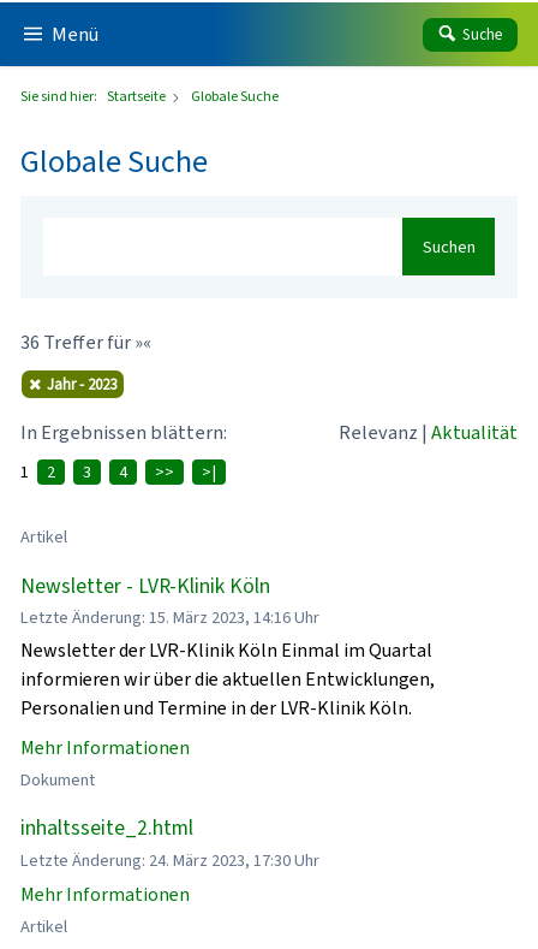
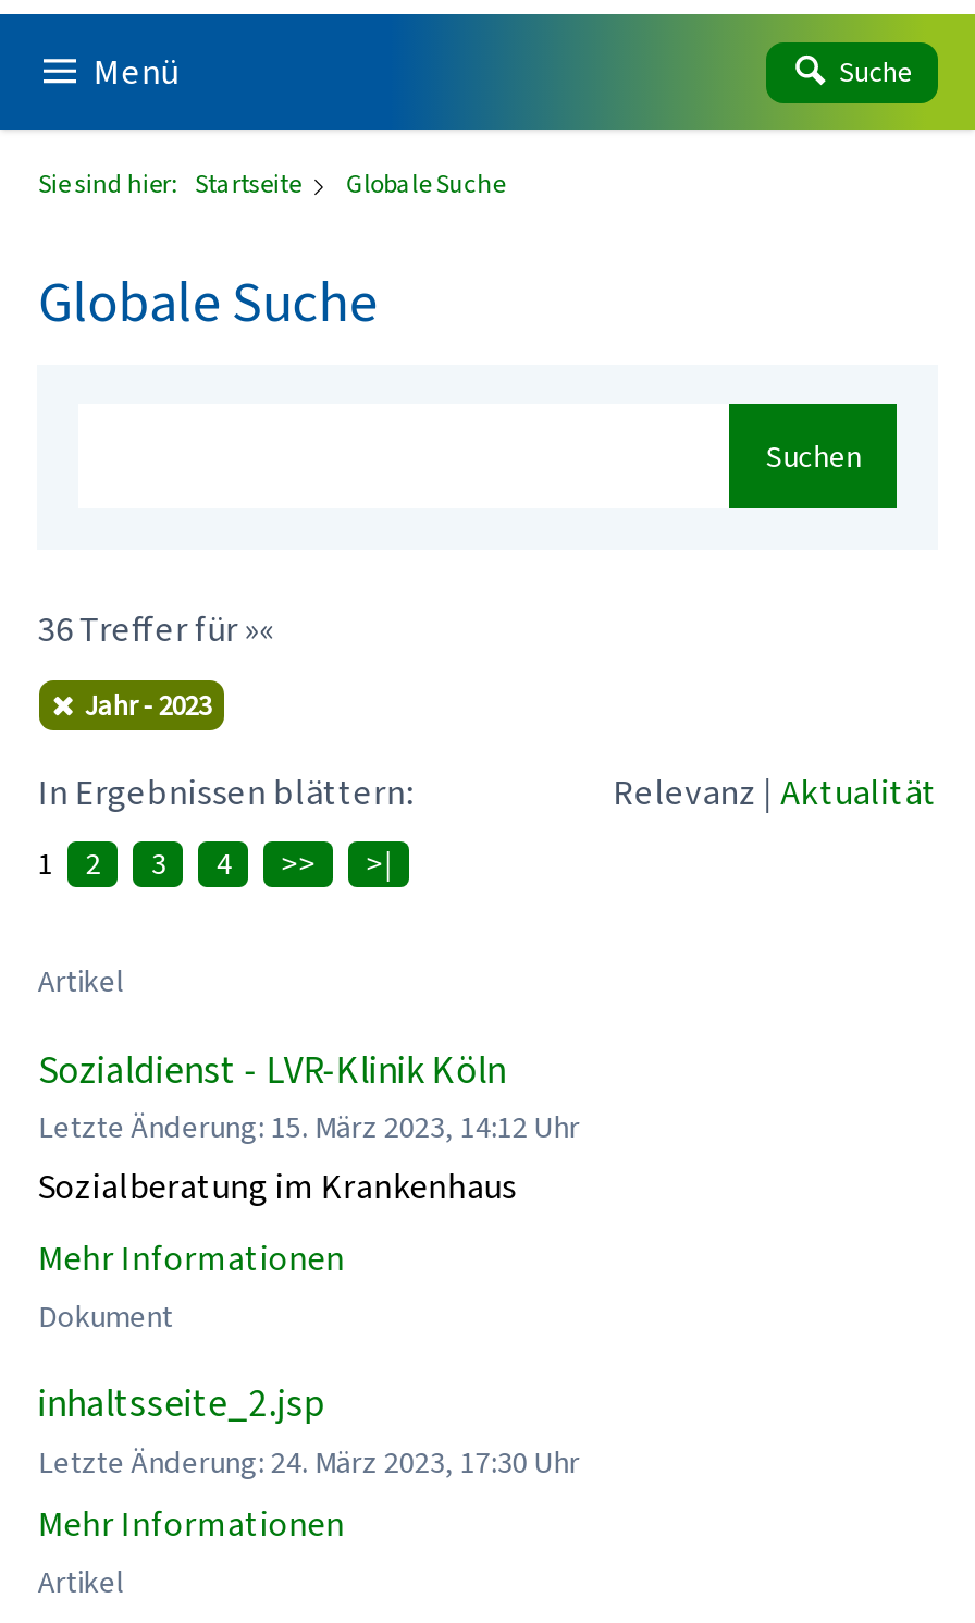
[21,571,435,721] Newsletter - LVR-Klinik Köln | Letzte Änderung: 15. März 2023, 14:16 Uhr | Newsletter der LVR-Klinik Köln Einmal im Quartal | informieren wir über die aktuellen Entwicklungen, | Personalien und Termine in der LVR-Klinik Köln. -> [38,1044,580,1210] Sozialdienst - LVR-Klinik Köln | Letzte Änderung: 15. März 2023, 14:12 Uhr | Sozialberatung im Krankenhaus
[21,814,194,842] inhaltsseite_2.html -> [38,1378,323,1430] inhaltsseite_2.jsp

